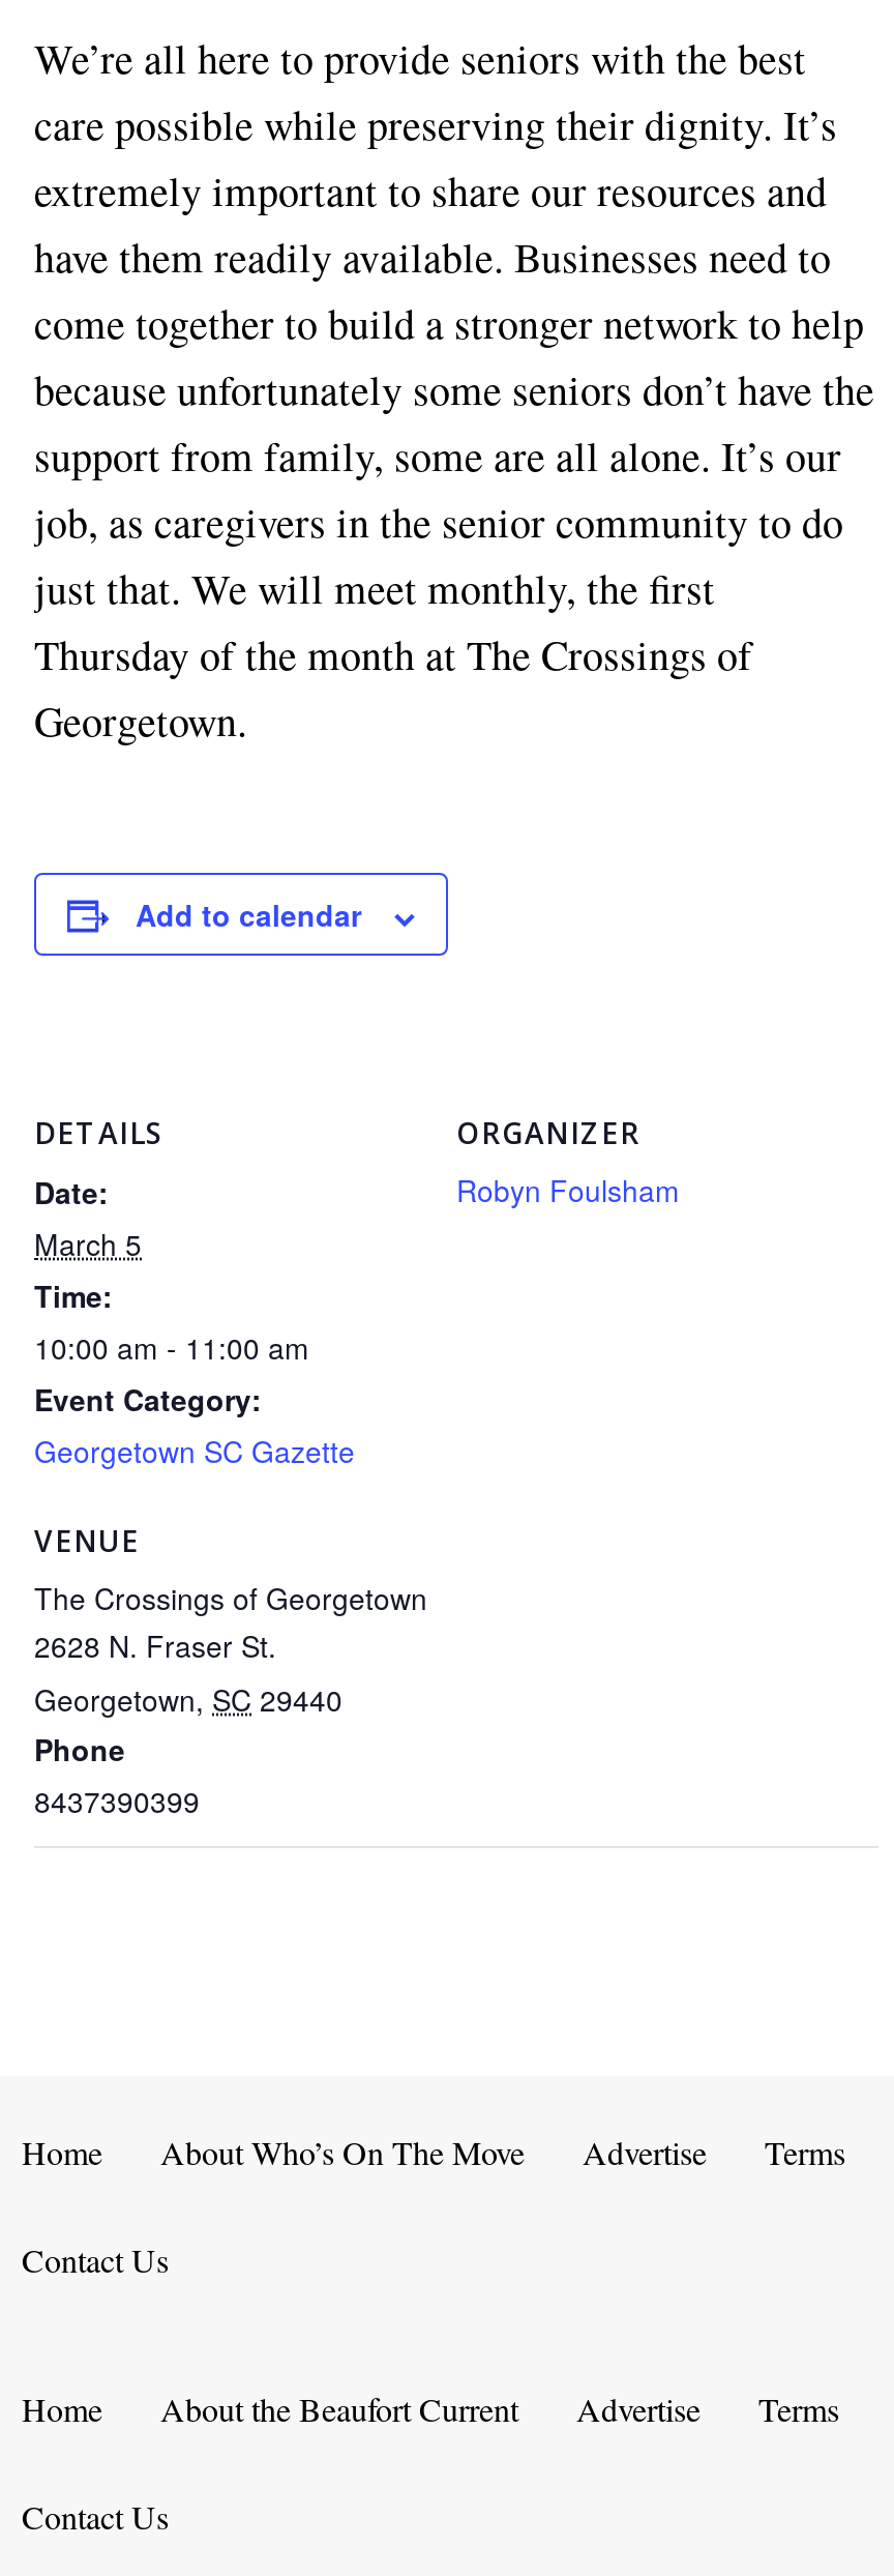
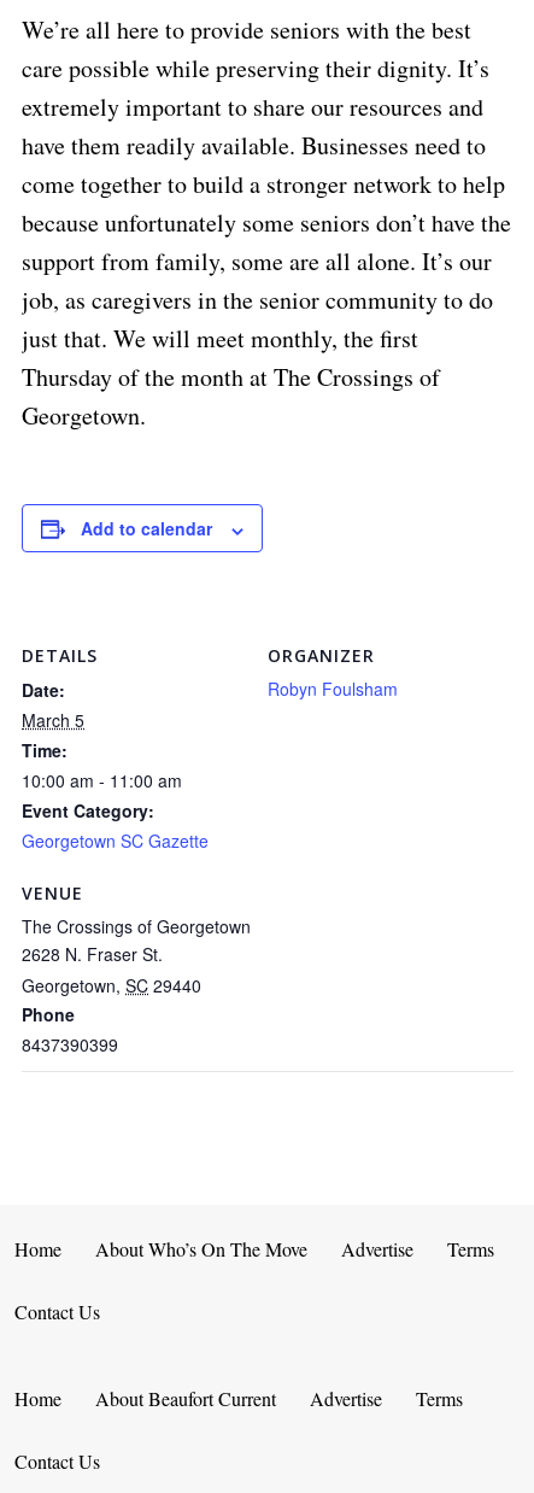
[160,2388,518,2431] About the Beaufort Current -> [95,1386,276,1412] About Beaufort Current

